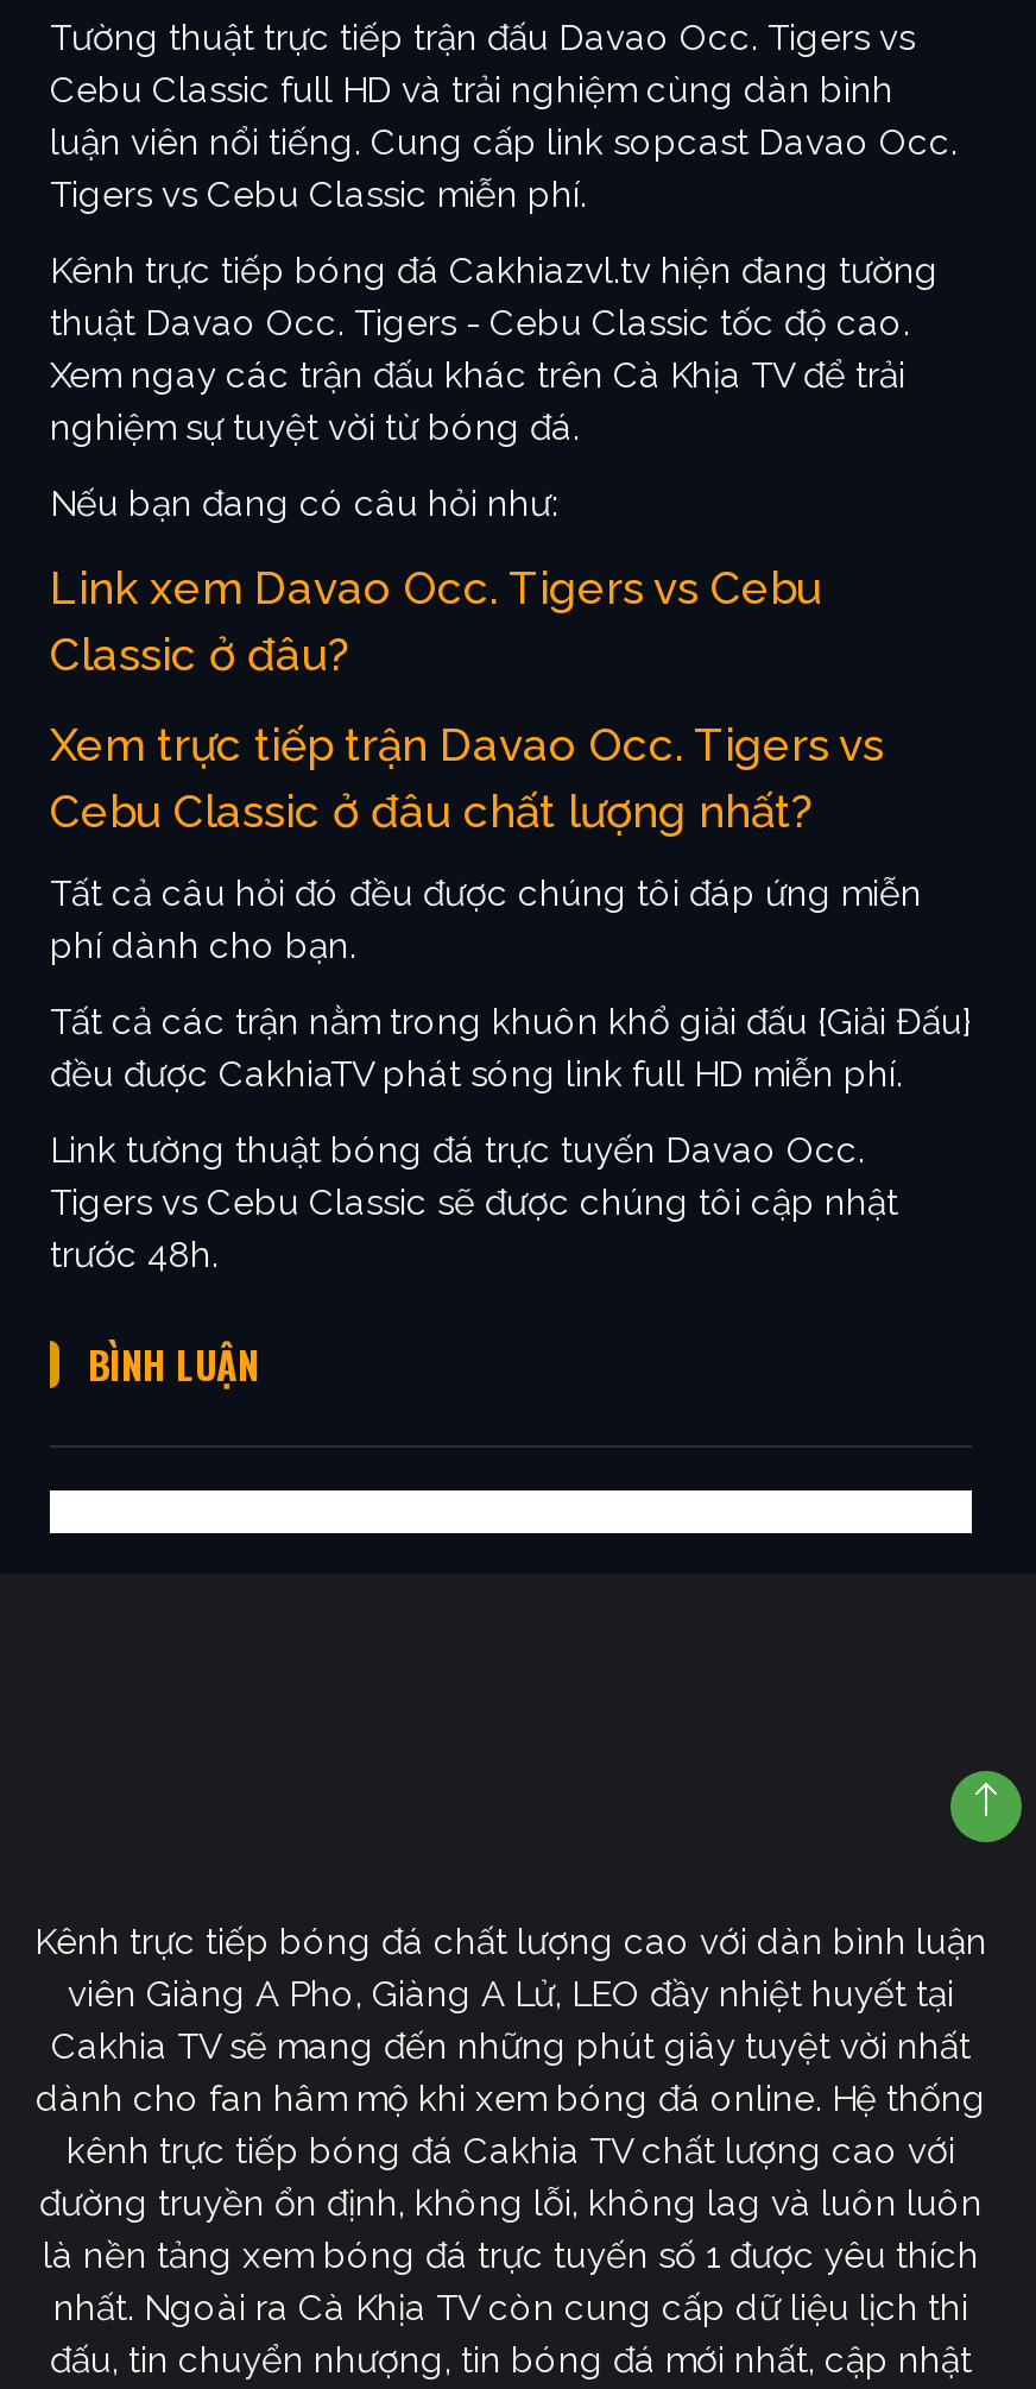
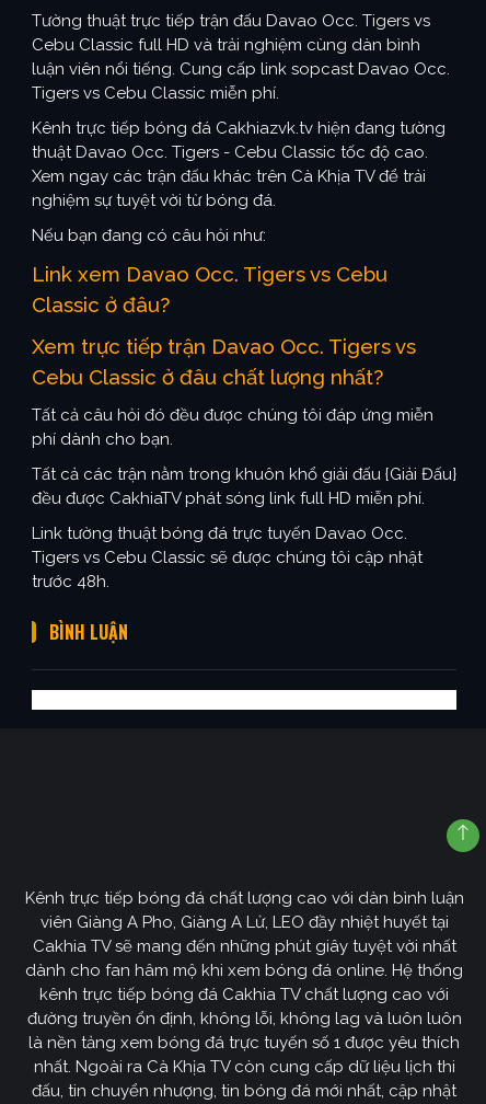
[50,249,939,292] Kênh trực tiếp bóng đá Cakhiazvl.tv hiện đang tường -> [32,118,445,138] Kênh trực tiếp bóng đá Cakhiazvk.tv hiện đang tường

